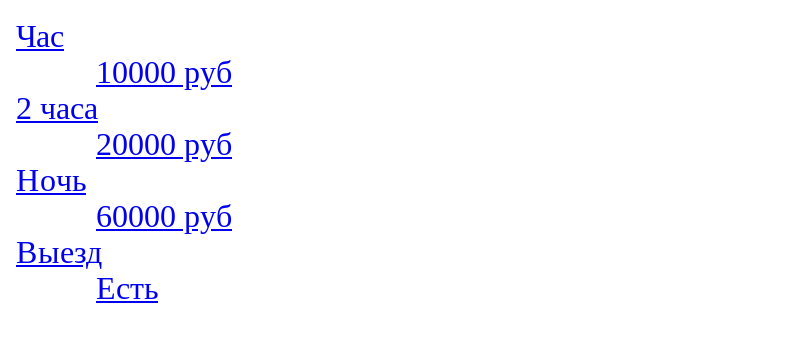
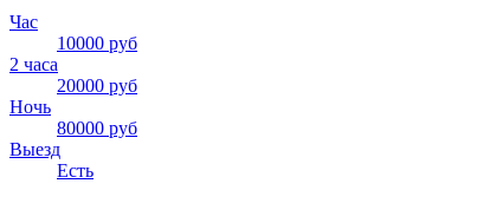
[96,199,232,233] 60000 руб -> [57,118,137,138] 80000 руб

